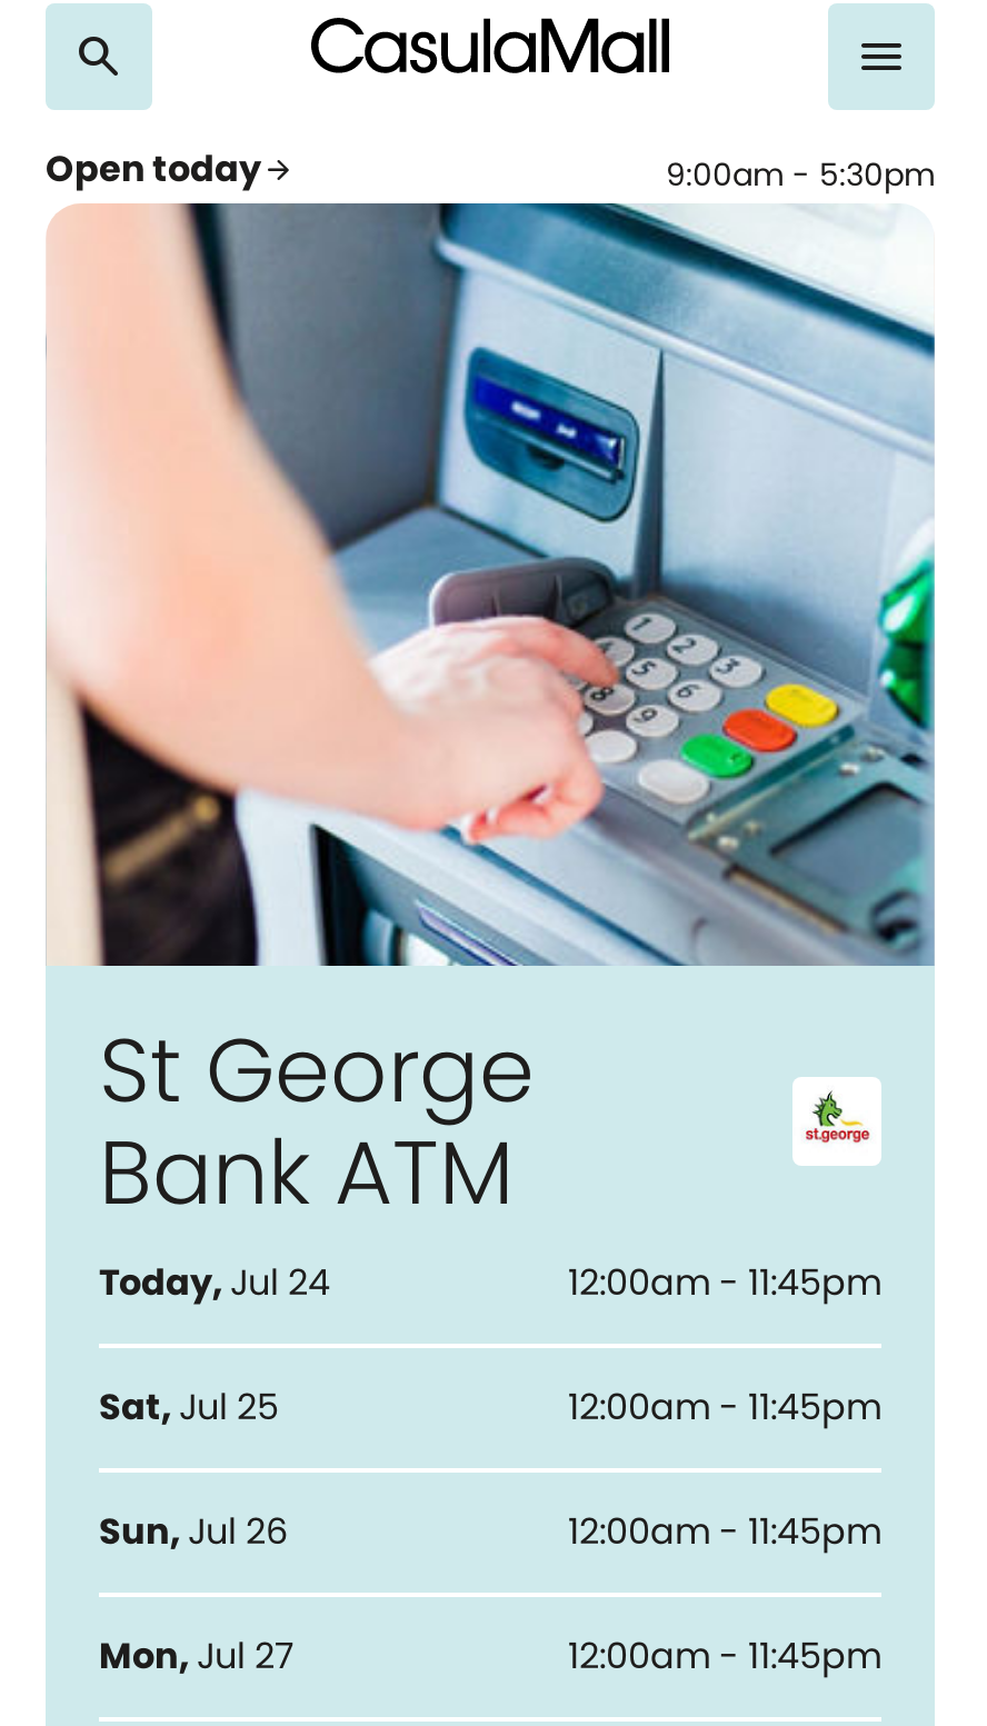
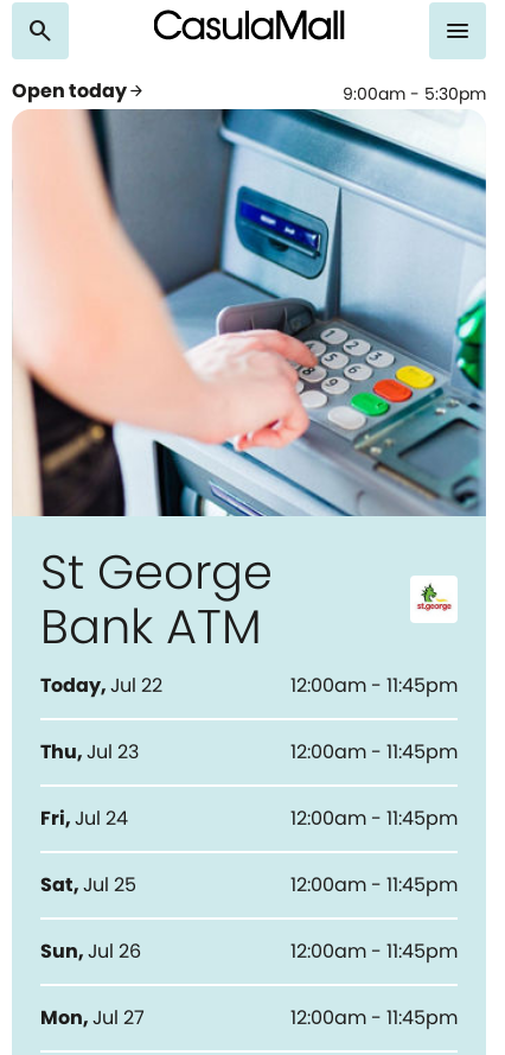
[99,1257,330,1308] Today, Jul 24 -> [40,672,458,832] Today, Jul 22 | 12:00am - 11:45pm | Thu, Jul 23 | 12:00am - 11:45pm | Fri, Jul 24

